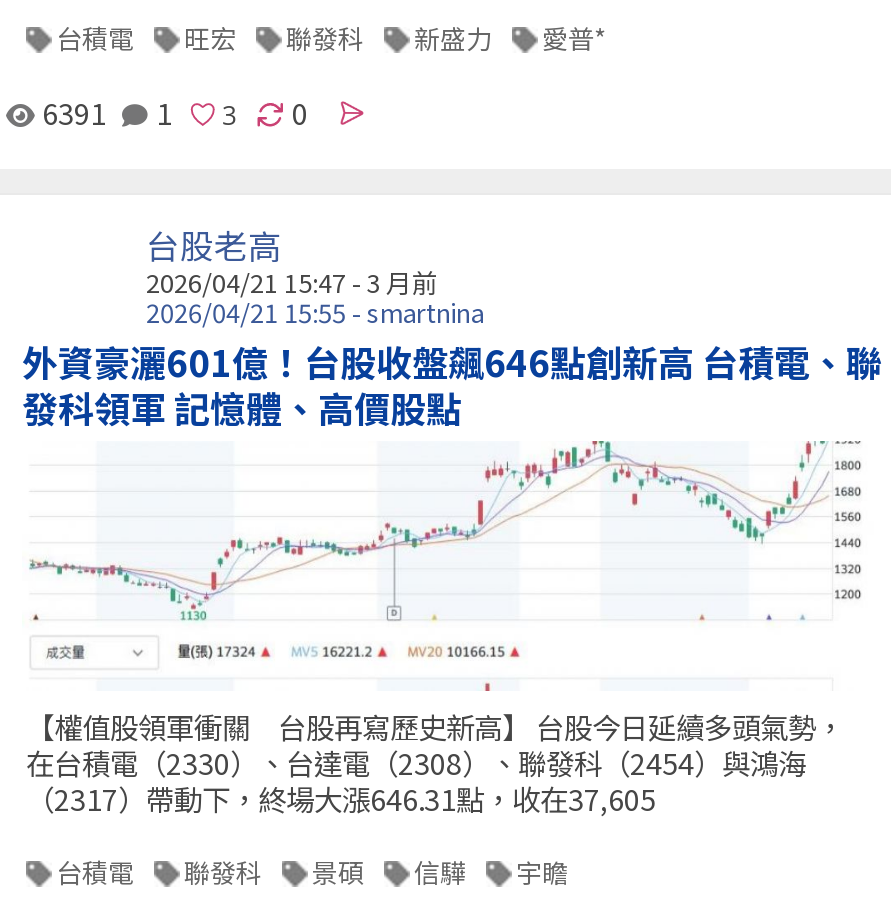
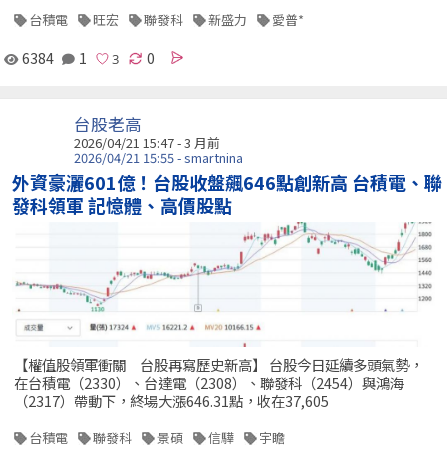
[42,92,172,134] 6391 1 -> [22,47,87,68] 6384 1

